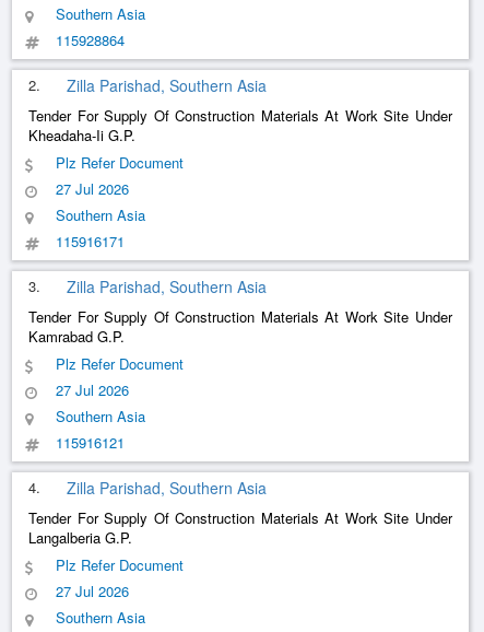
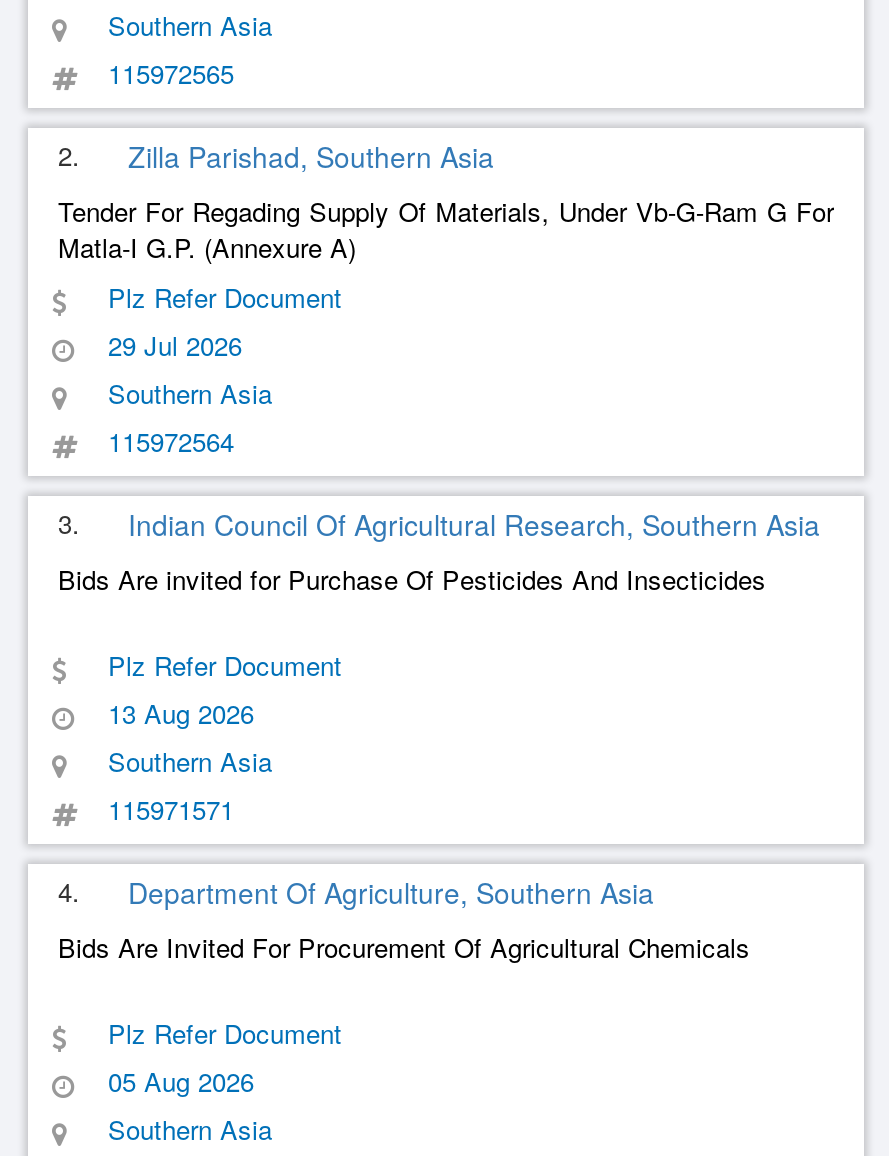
[56,30,125,50] 115928864 -> [108,54,234,92] 115972565
[28,105,452,145] Tender For Supply Of Construction Materials At Work Site Under | Kheadaha-Ii G.P. -> [58,192,834,266] Tender For Regading Supply Of Materials, Under Vb-G-Ram G For | Matla-I G.P. (Annexure A)
[56,178,129,199] 27 Jul 2026 -> [108,326,242,364] 29 Jul 2026
[56,231,125,251] 115916171 -> [108,422,234,460] 115972564
[28,276,452,347] Zilla Parishad, Southern Asia | Tender For Supply Of Construction Materials At Work Site Under | Kamrabad G.P. -> [58,504,820,598] Indian Council Of Agricultural Research, Southern Asia | Bids Are invited for Purchase Of Pesticides And Insecticides
[56,379,129,400] 27 Jul 2026 -> [108,694,254,732] 13 Aug 2026
[56,432,125,453] 115916121 -> [108,790,234,828] 115971571
[28,477,452,548] Zilla Parishad, Southern Asia | Tender For Supply Of Construction Materials At Work Site Under | Langalberia G.P. -> [58,872,750,966] Department Of Agriculture, Southern Asia | Bids Are Invited For Procurement Of Agricultural Chemicals
[56,581,129,601] 27 Jul 2026 -> [108,1062,254,1100] 05 Aug 2026

